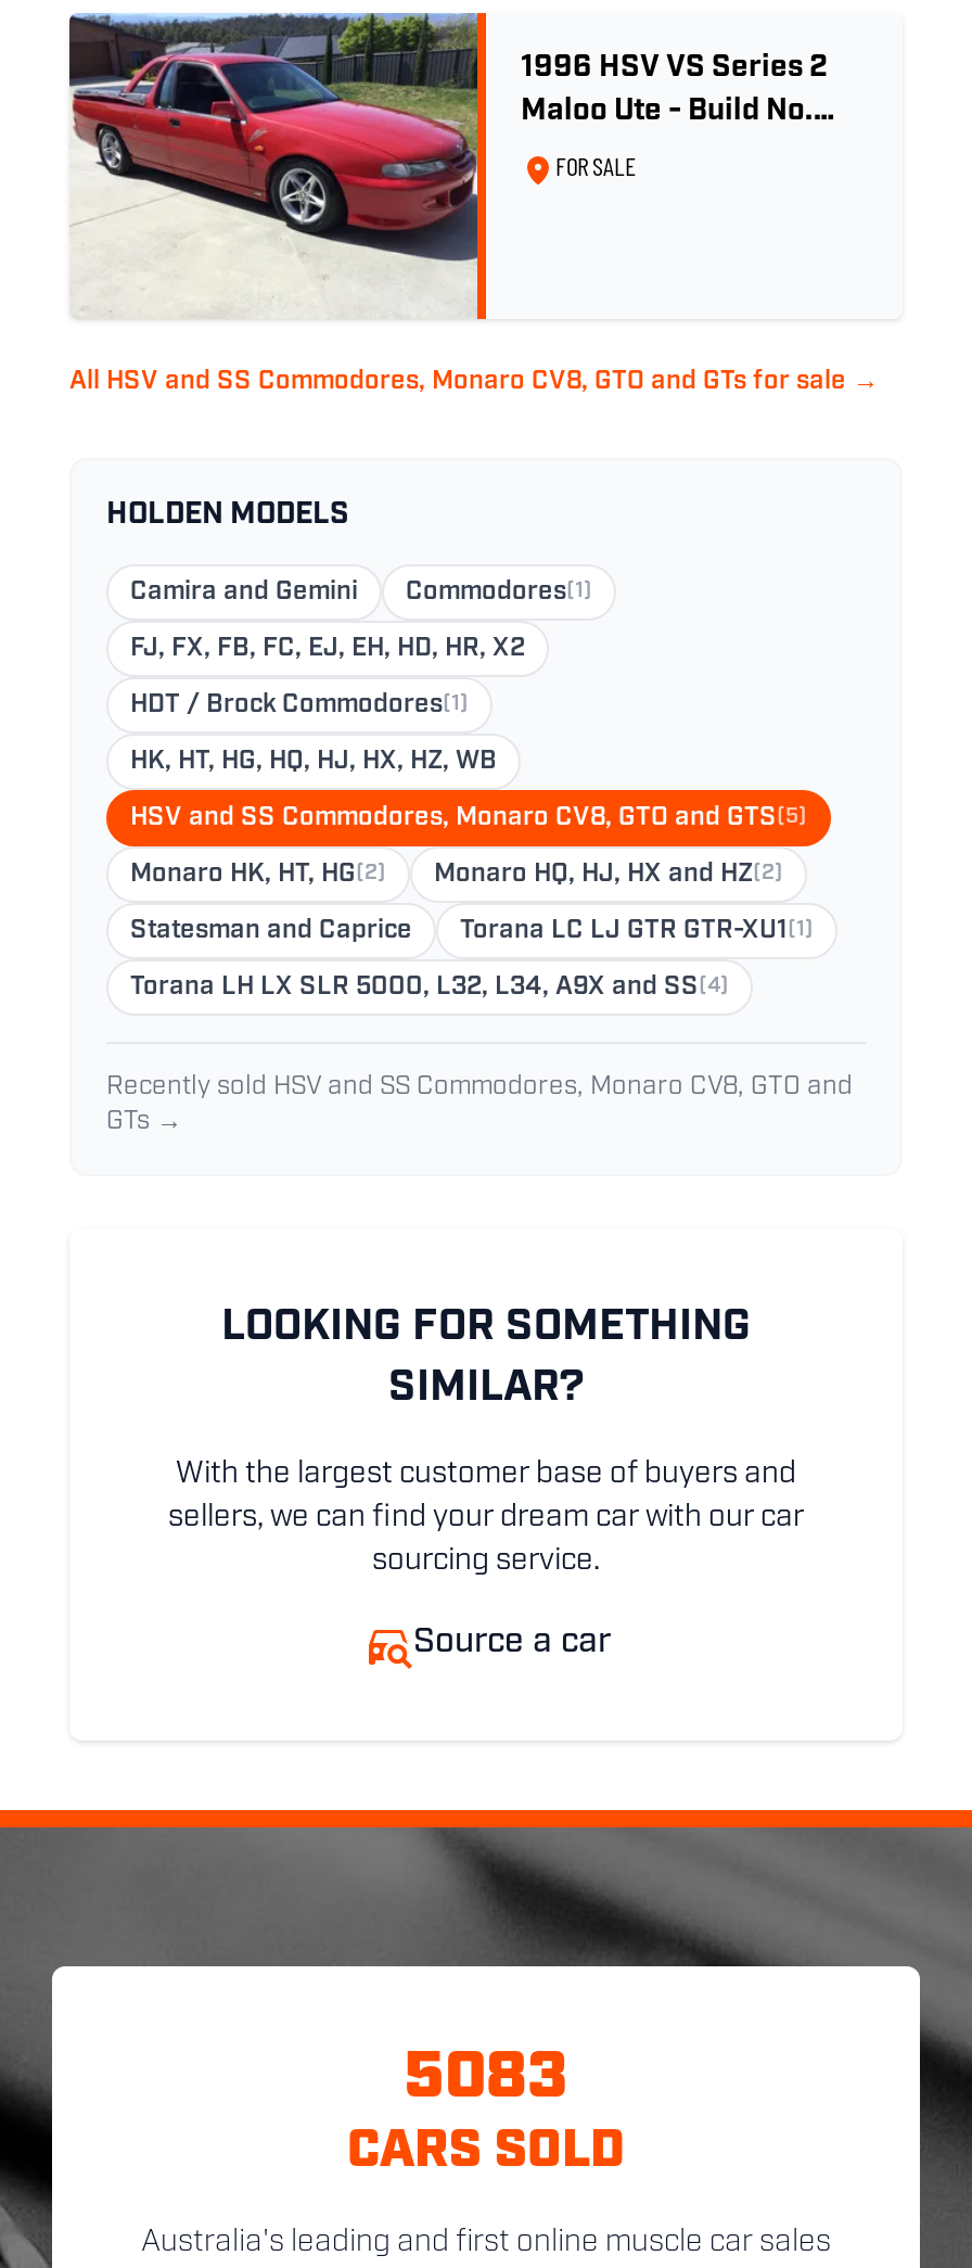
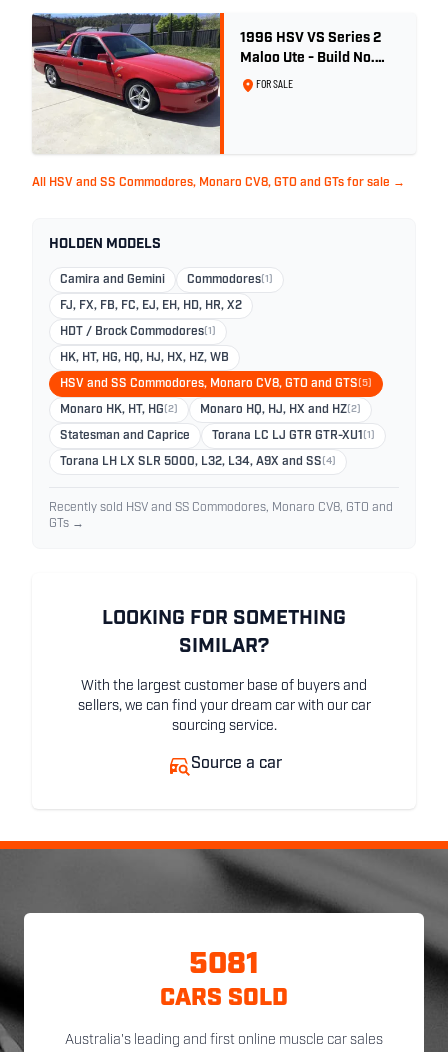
[404,2047,568,2114] 5083 -> [189,950,259,981] 5081

